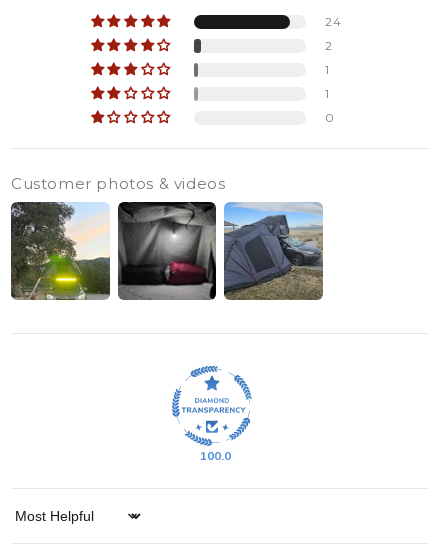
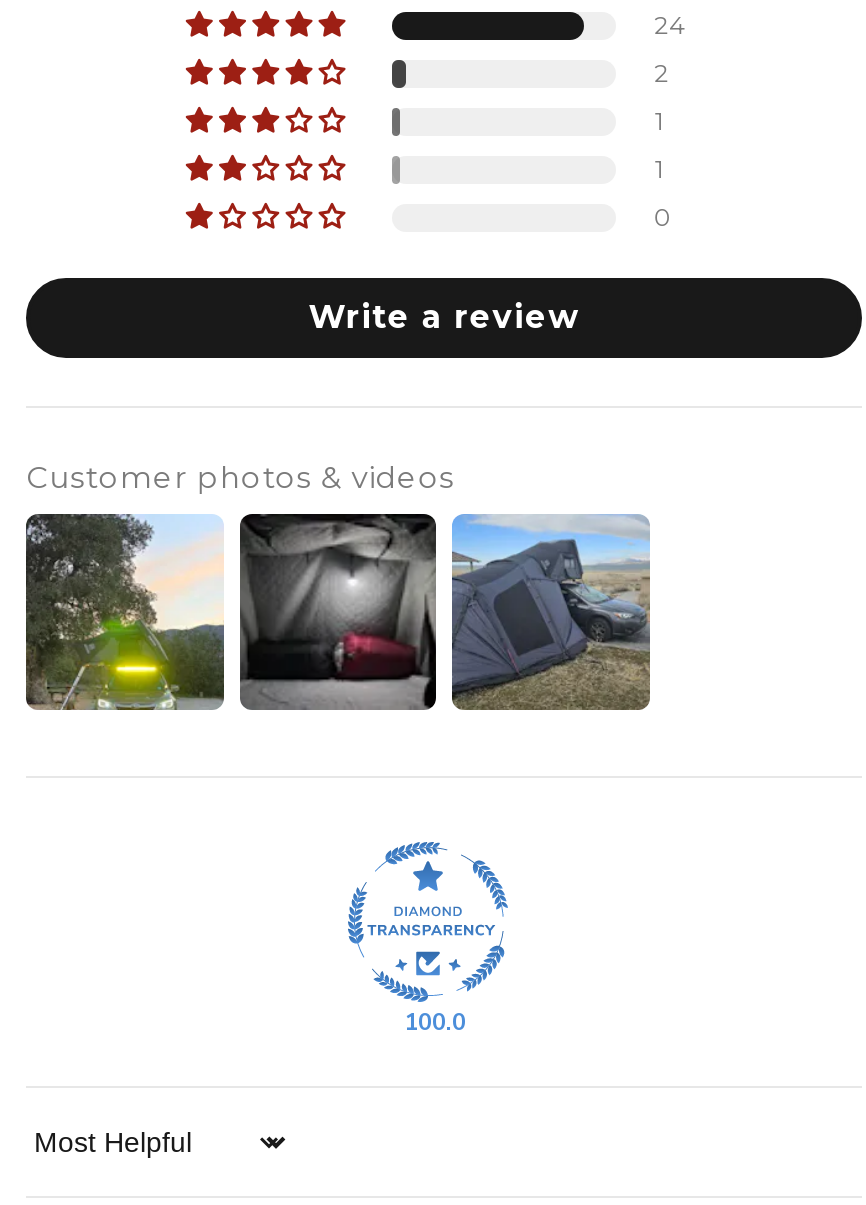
none -> [309,297,579,335] Write a review

